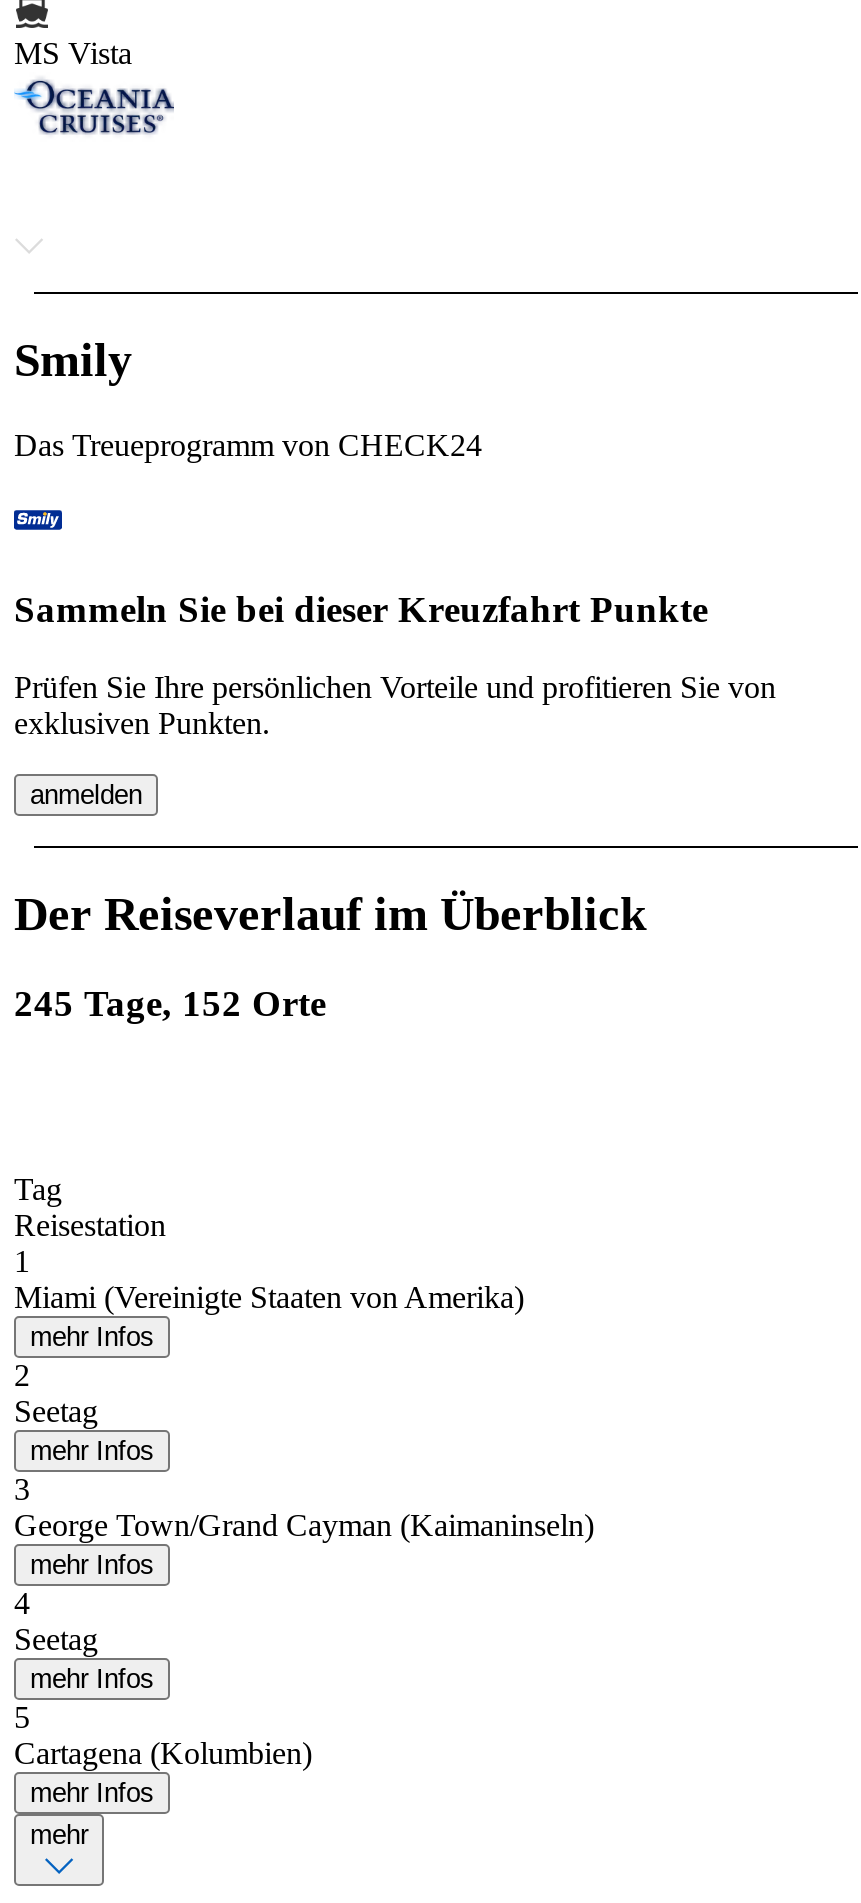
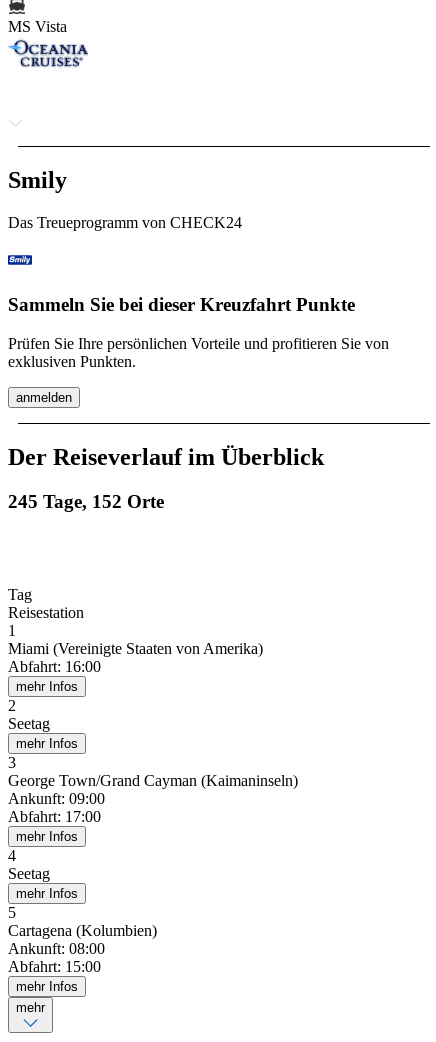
none -> [8,657,101,674] Abfahrt: 16:00
none -> [8,789,105,824] Ankunft: 09:00 | Abfahrt: 17:00
none -> [8,939,105,974] Ankunft: 08:00 | Abfahrt: 15:00

